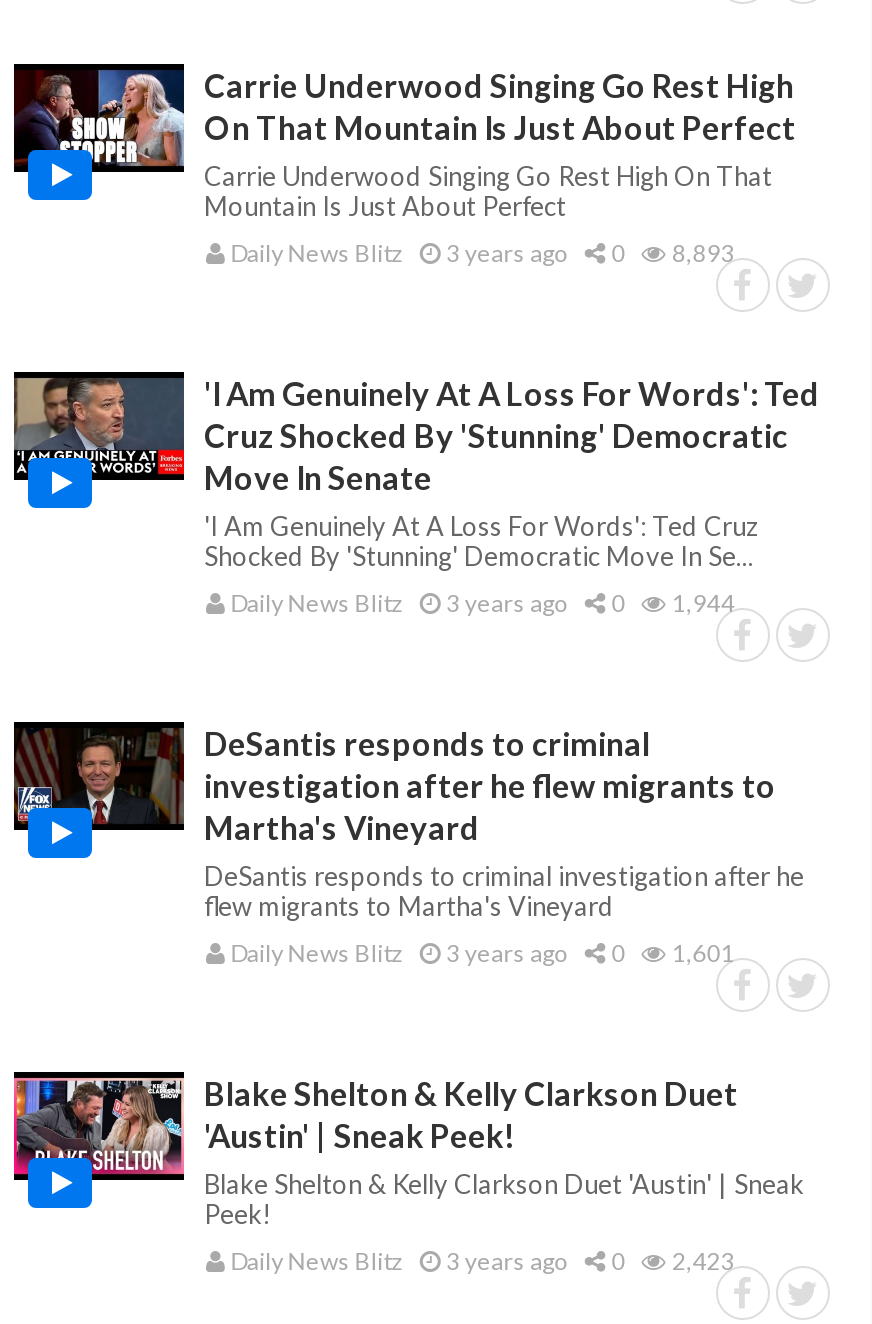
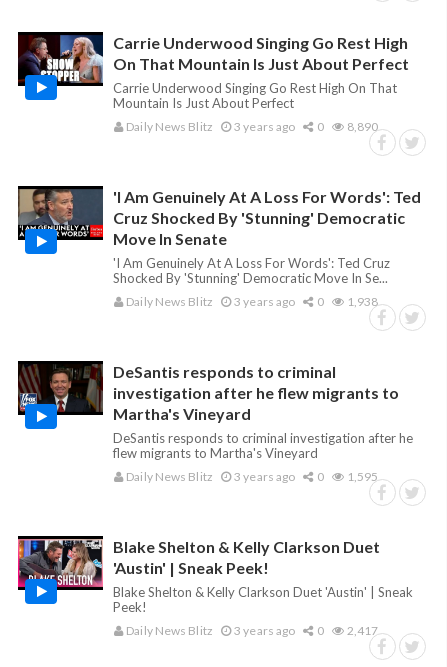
[226,238,735,268] Daily News Blitz 3 years ago 0 8,893 -> [124,119,378,134] Daily News Blitz 3 years ago 0 8,890
[226,588,735,618] Daily News Blitz 3 years ago 0 1,944 -> [124,294,378,309] Daily News Blitz 3 years ago 0 1,938
[226,938,735,968] Daily News Blitz 3 years ago 0 1,601 -> [124,469,378,484] Daily News Blitz 3 years ago 0 1,595
[226,1246,735,1276] Daily News Blitz 3 years ago 0 2,423 -> [124,623,378,638] Daily News Blitz 3 years ago 0 2,417

